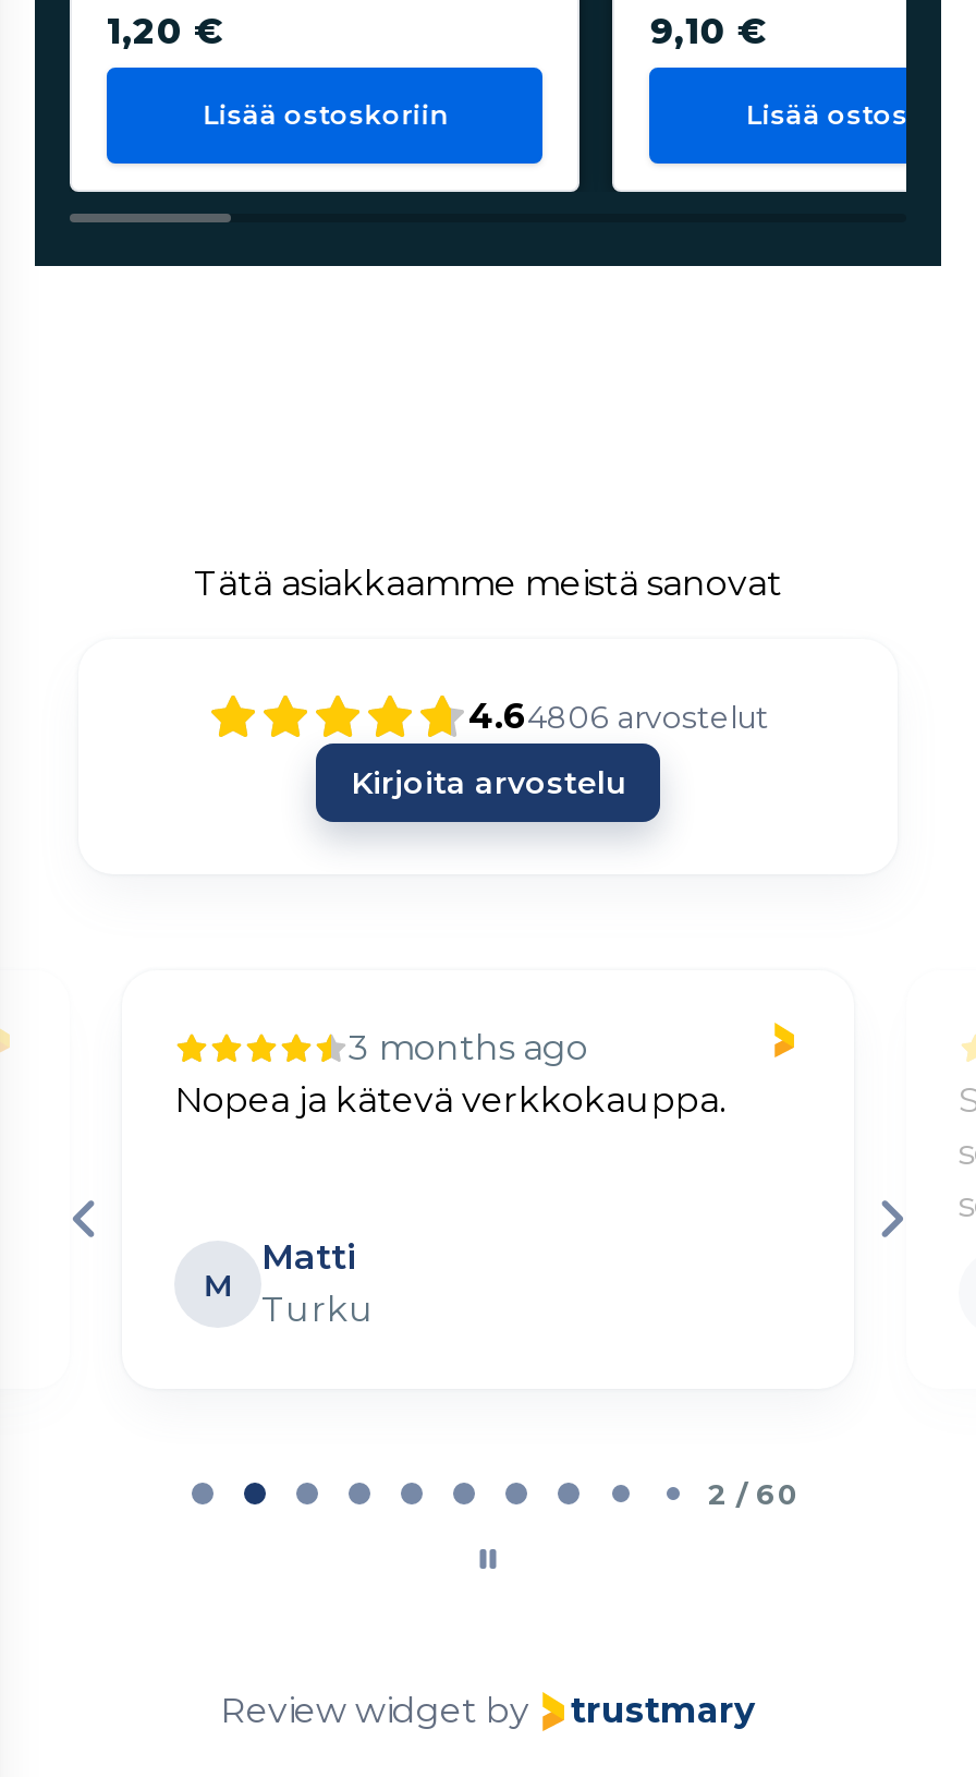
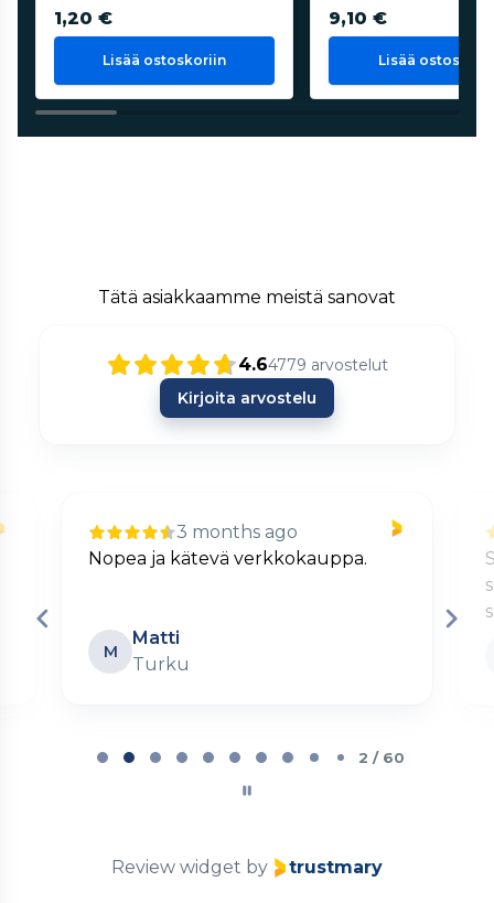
[468,695,769,737] 4.64806 arvostelut -> [238,354,388,375] 4.64779 arvostelut

